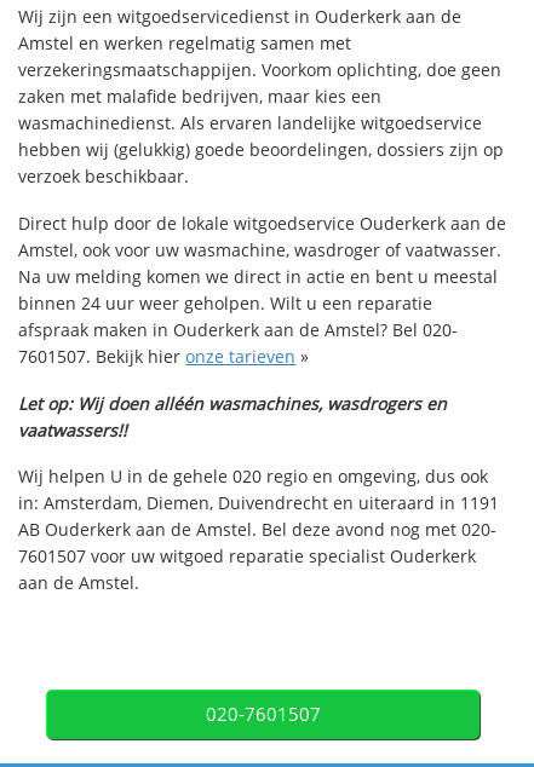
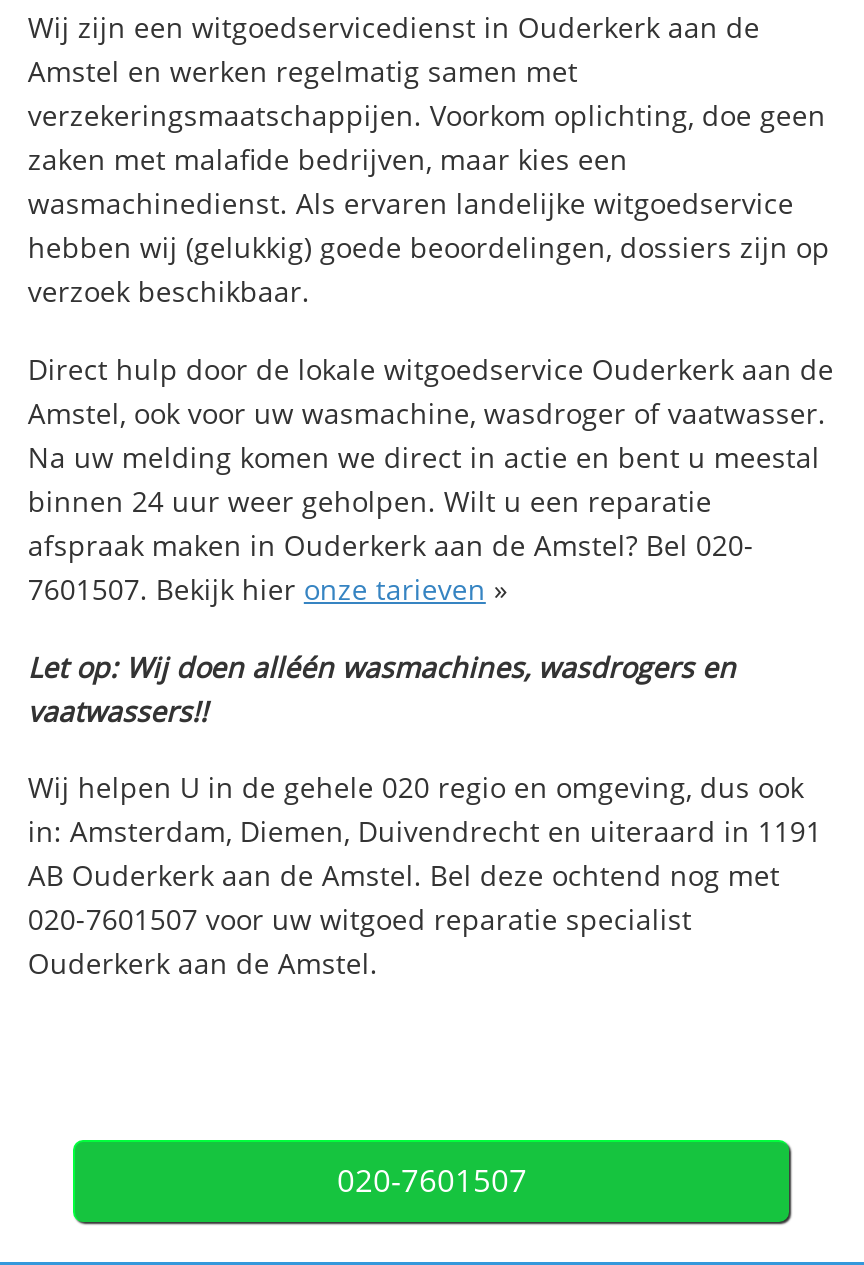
[19,518,497,595] AB Ouderkerk aan de Amstel. Bel deze avond nog met 020- | 7601507 voor uw witgoed reparatie specialist Ouderkerk | aan de Amstel. -> [28,857,780,983] AB Ouderkerk aan de Amstel. Bel deze ochtend nog met | 020-7601507 voor uw witgoed reparatie specialist | Ouderkerk aan de Amstel.

